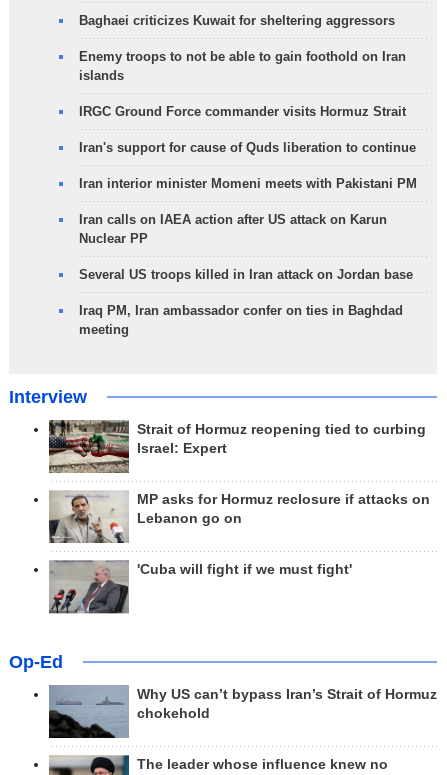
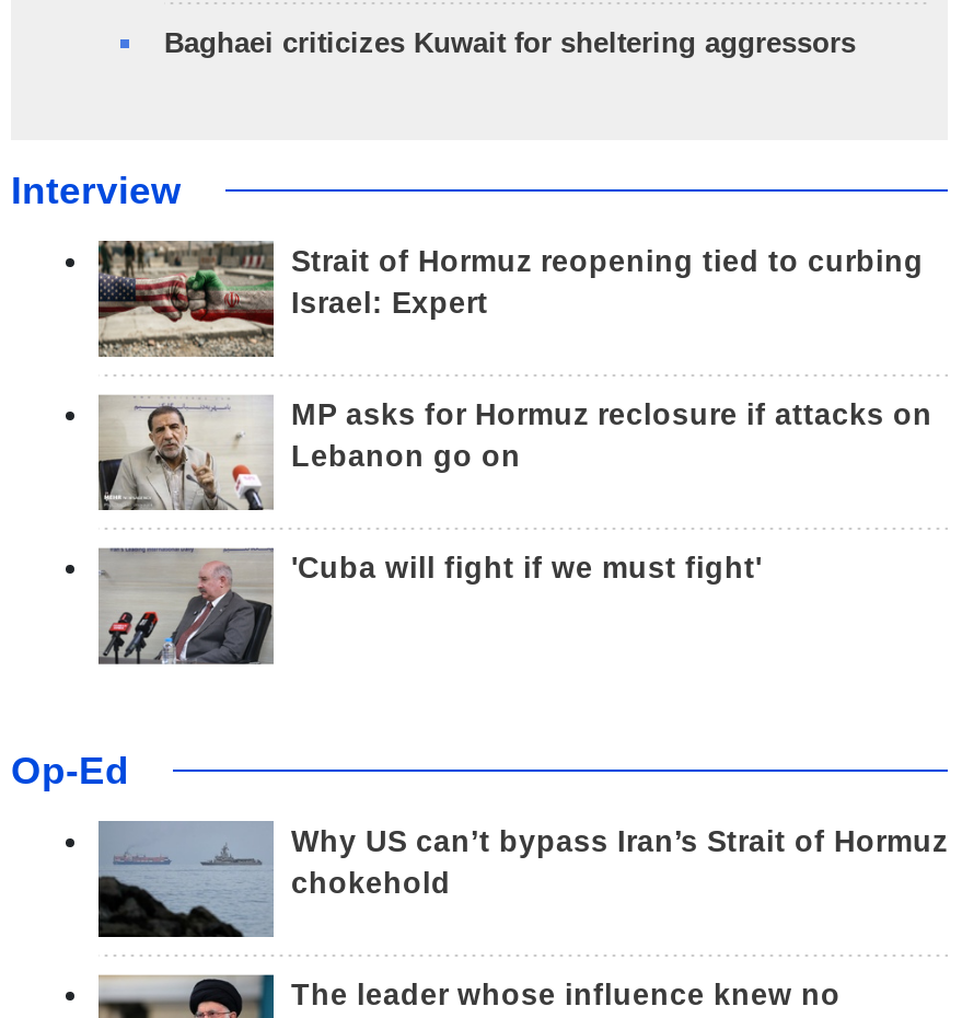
[79,49,417,337] Enemy troops to not be able to gain foothold on Iran | islands | IRGC Ground Force commander visits Hormuz Strait | Iran's support for cause of Quds liberation to continue | Iran interior minister Momeni meets with Pakistani PM | Iran calls on IAEA action after US attack on Karun | Nuclear PP | Several US troops killed in Iran attack on Jordan base | Iraq PM, Iran ambassador confer on ties in Baghdad | meeting -> none

